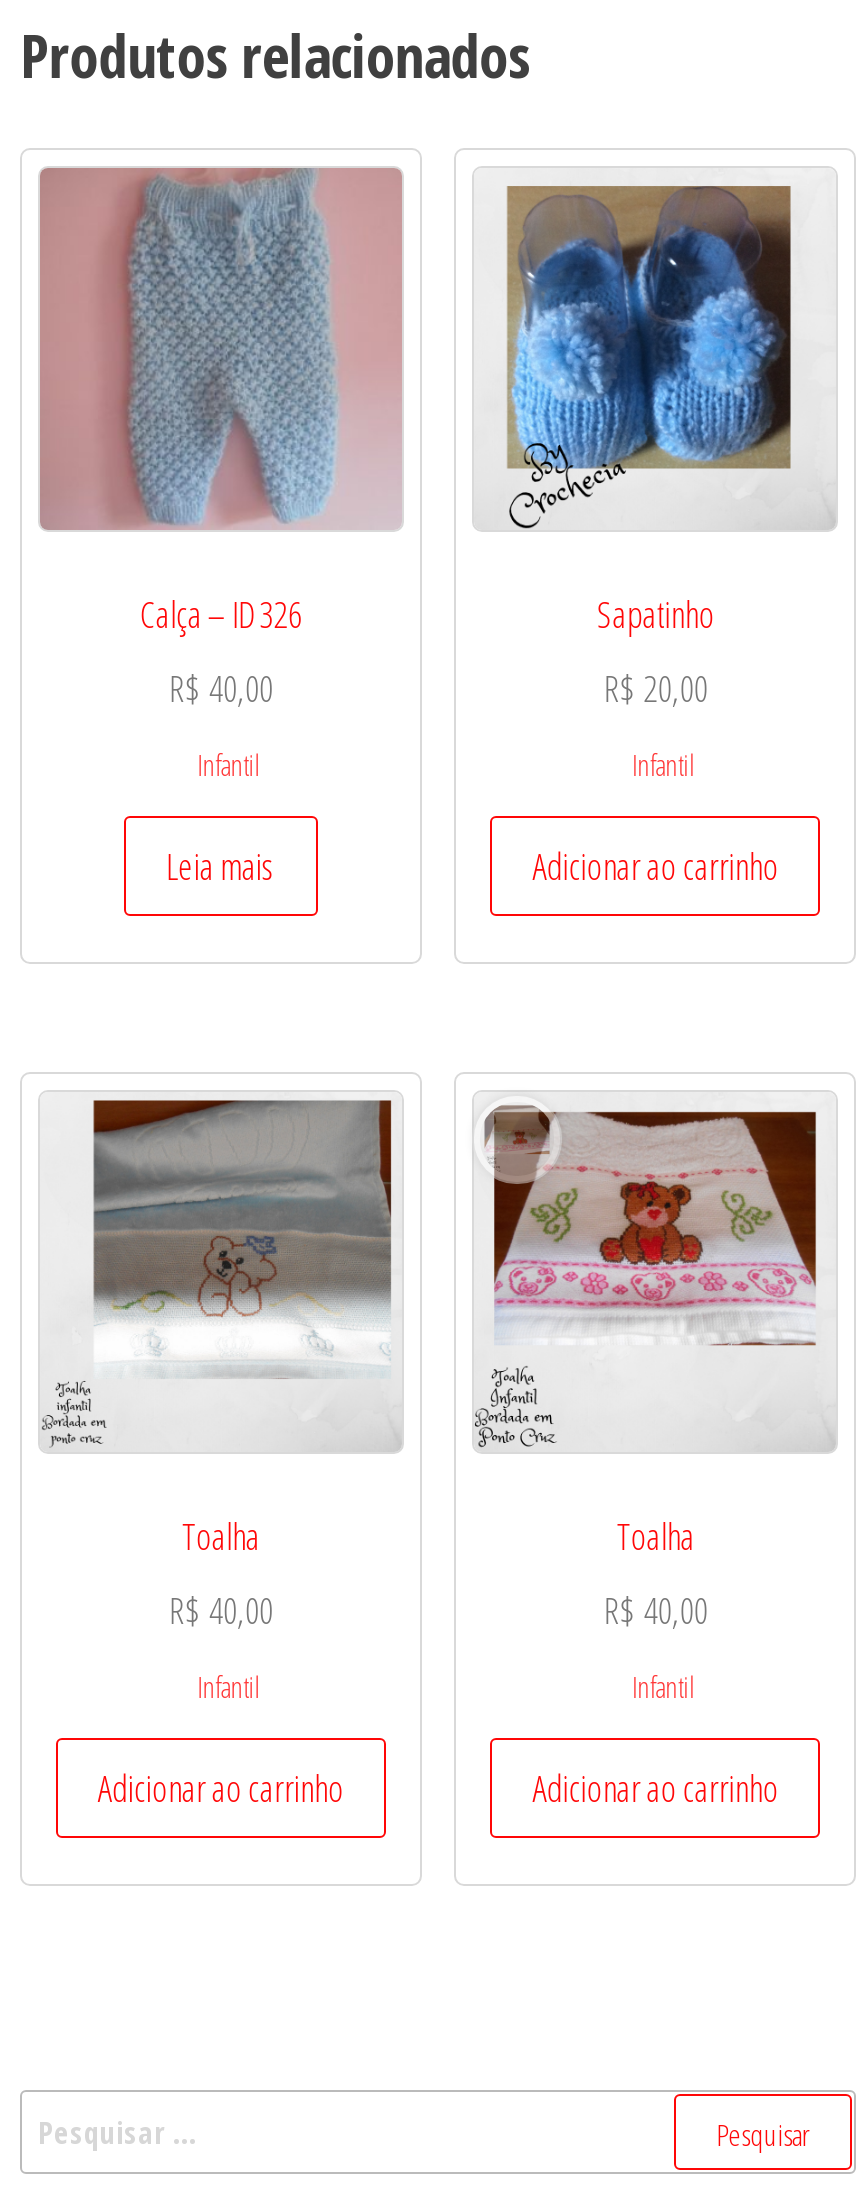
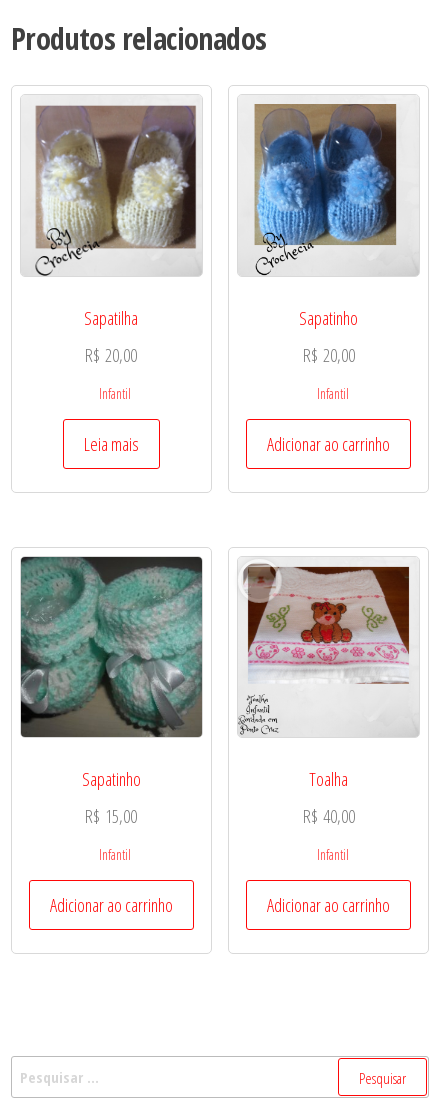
[38,166,402,637] [image] | Calça – ID 326 -> [21,95,201,330] [image] | Sapatilha
[169,663,273,711] R$40,00 -> [85,343,137,367] R$20,00
[40,1092,402,1560] [image] | Toalha -> [20,556,203,791] [image] | Sapatinho
[169,1586,273,1634] R$40,00 -> [85,804,137,828] R$15,00

